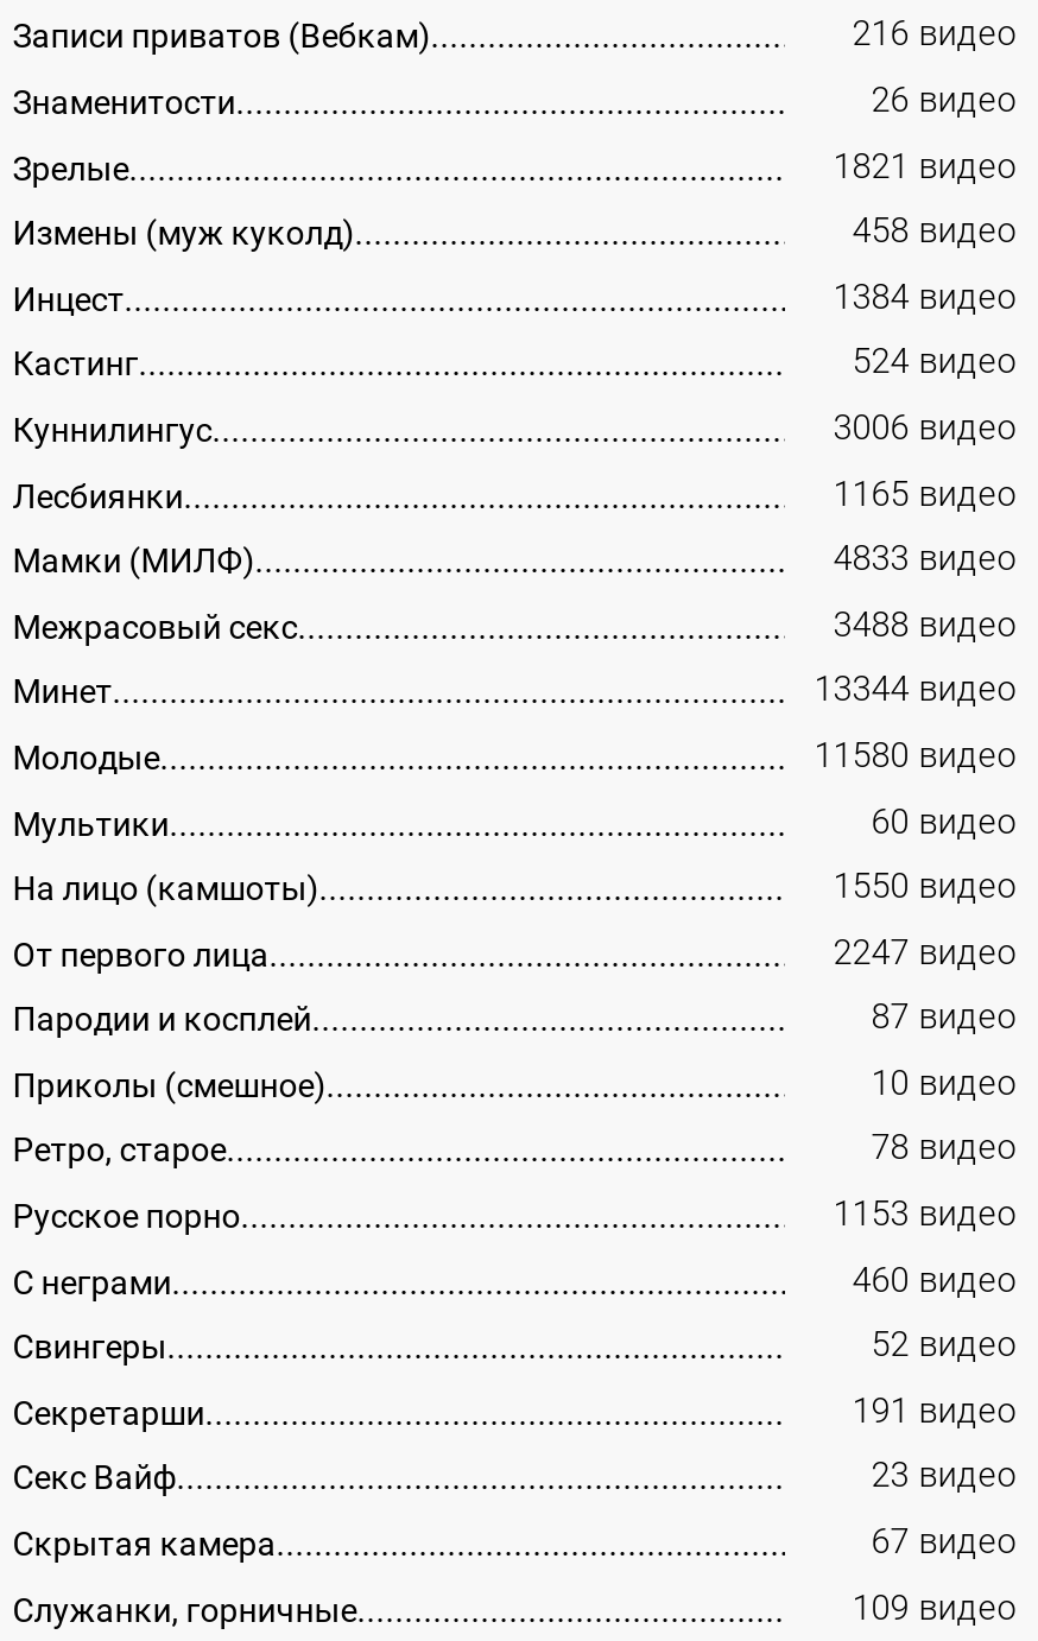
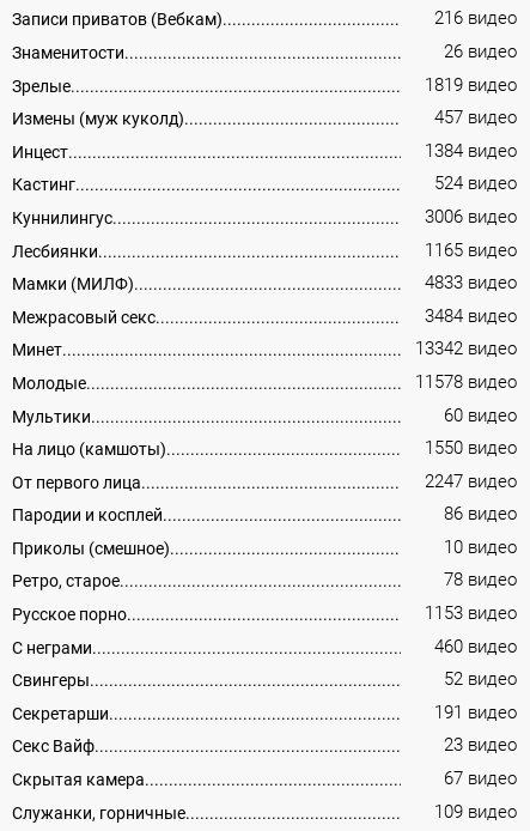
[833,146,1016,187] 1821 видео -> [425,75,517,95] 1819 видео
[852,212,1016,252] 458 видео -> [435,108,517,128] 457 видео
[833,605,1016,645] 3488 видео -> [425,306,517,327] 3484 видео
[814,670,1016,711] 13344 видео -> [416,339,517,360] 13342 видео
[814,736,1016,776] 11580 видео -> [416,372,517,393] 11578 видео
[871,998,1016,1039] 87 видео -> [444,504,517,525] 86 видео

